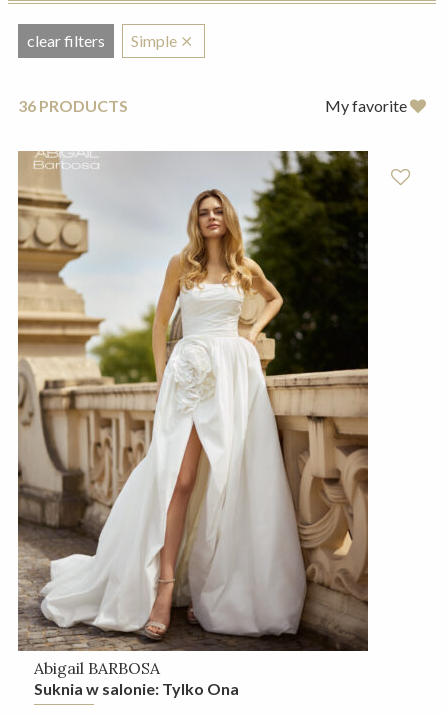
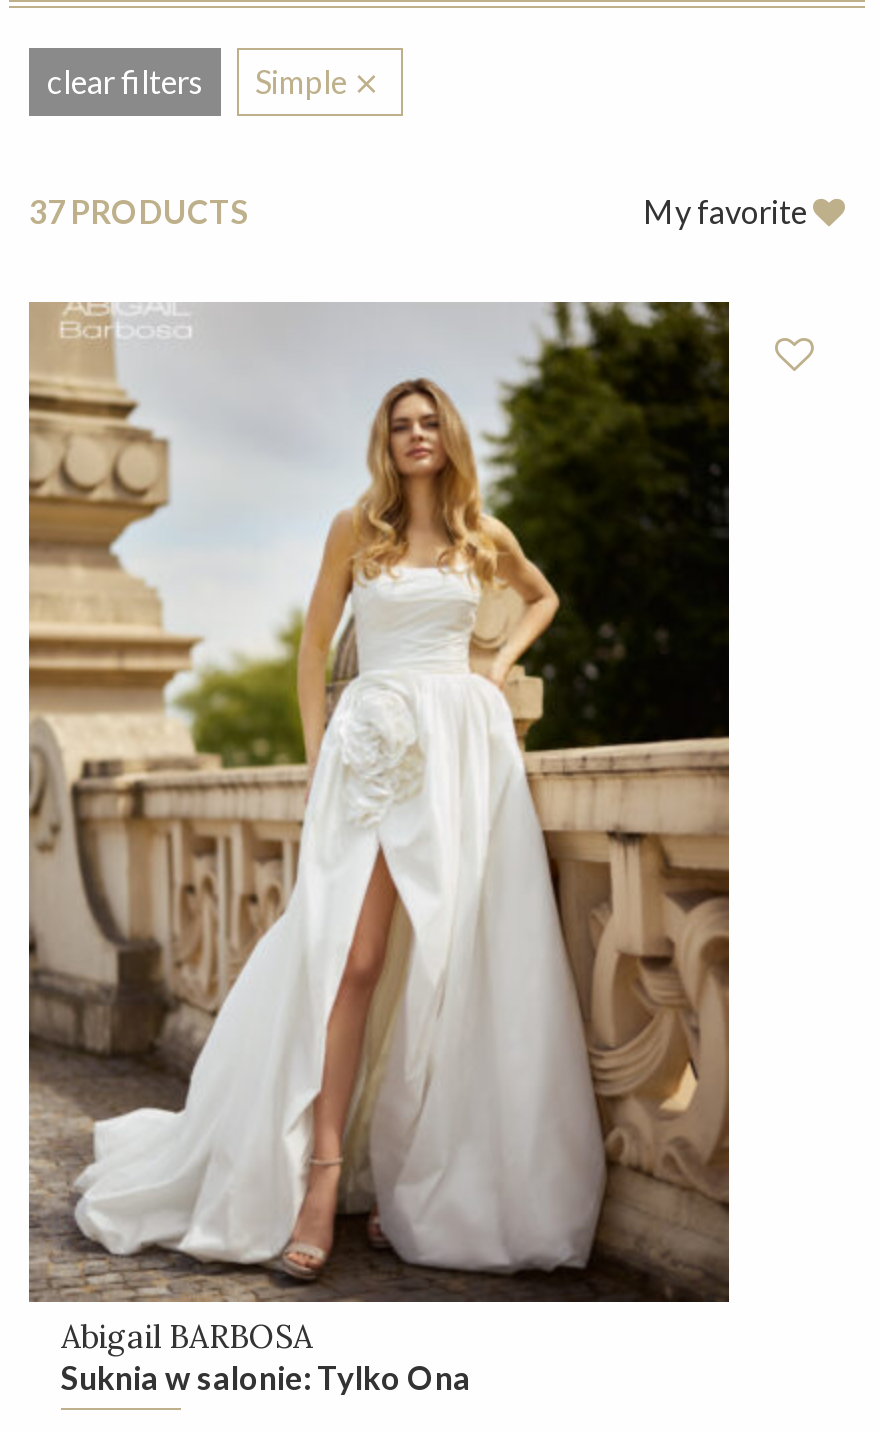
[18,96,128,115] 36 PRODUCTS -> [29,193,249,231] 37 PRODUCTS

